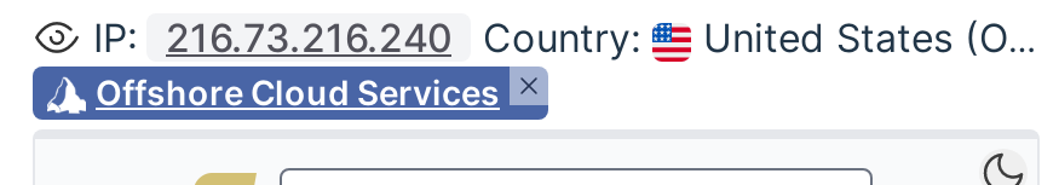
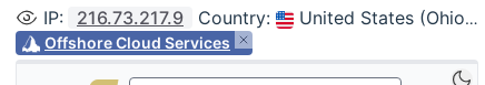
[93,13,451,62] IP: 216.73.216.240 -> [43,7,184,29] IP: 216.73.217.9

